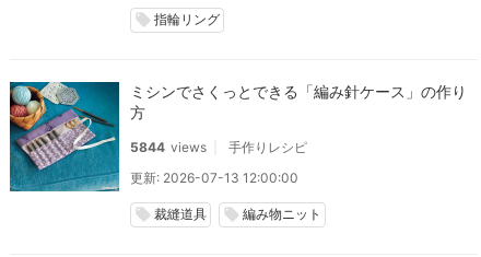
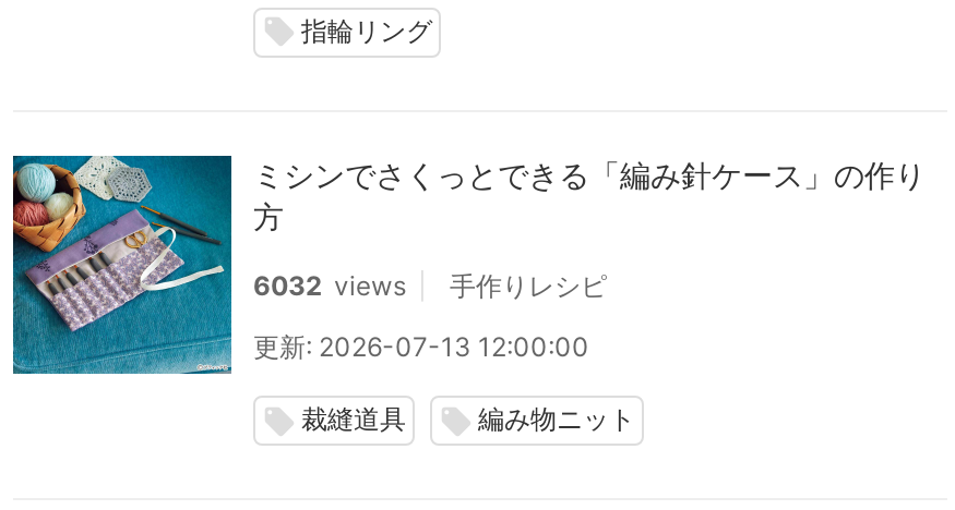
[130,139,307,155] 5844 views 手作りレシピ -> [253,269,607,301] 6032 views 手作りレシピ

